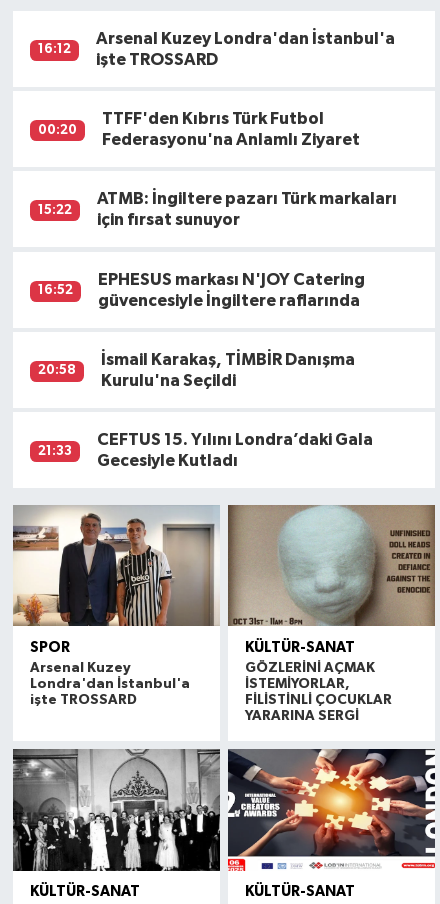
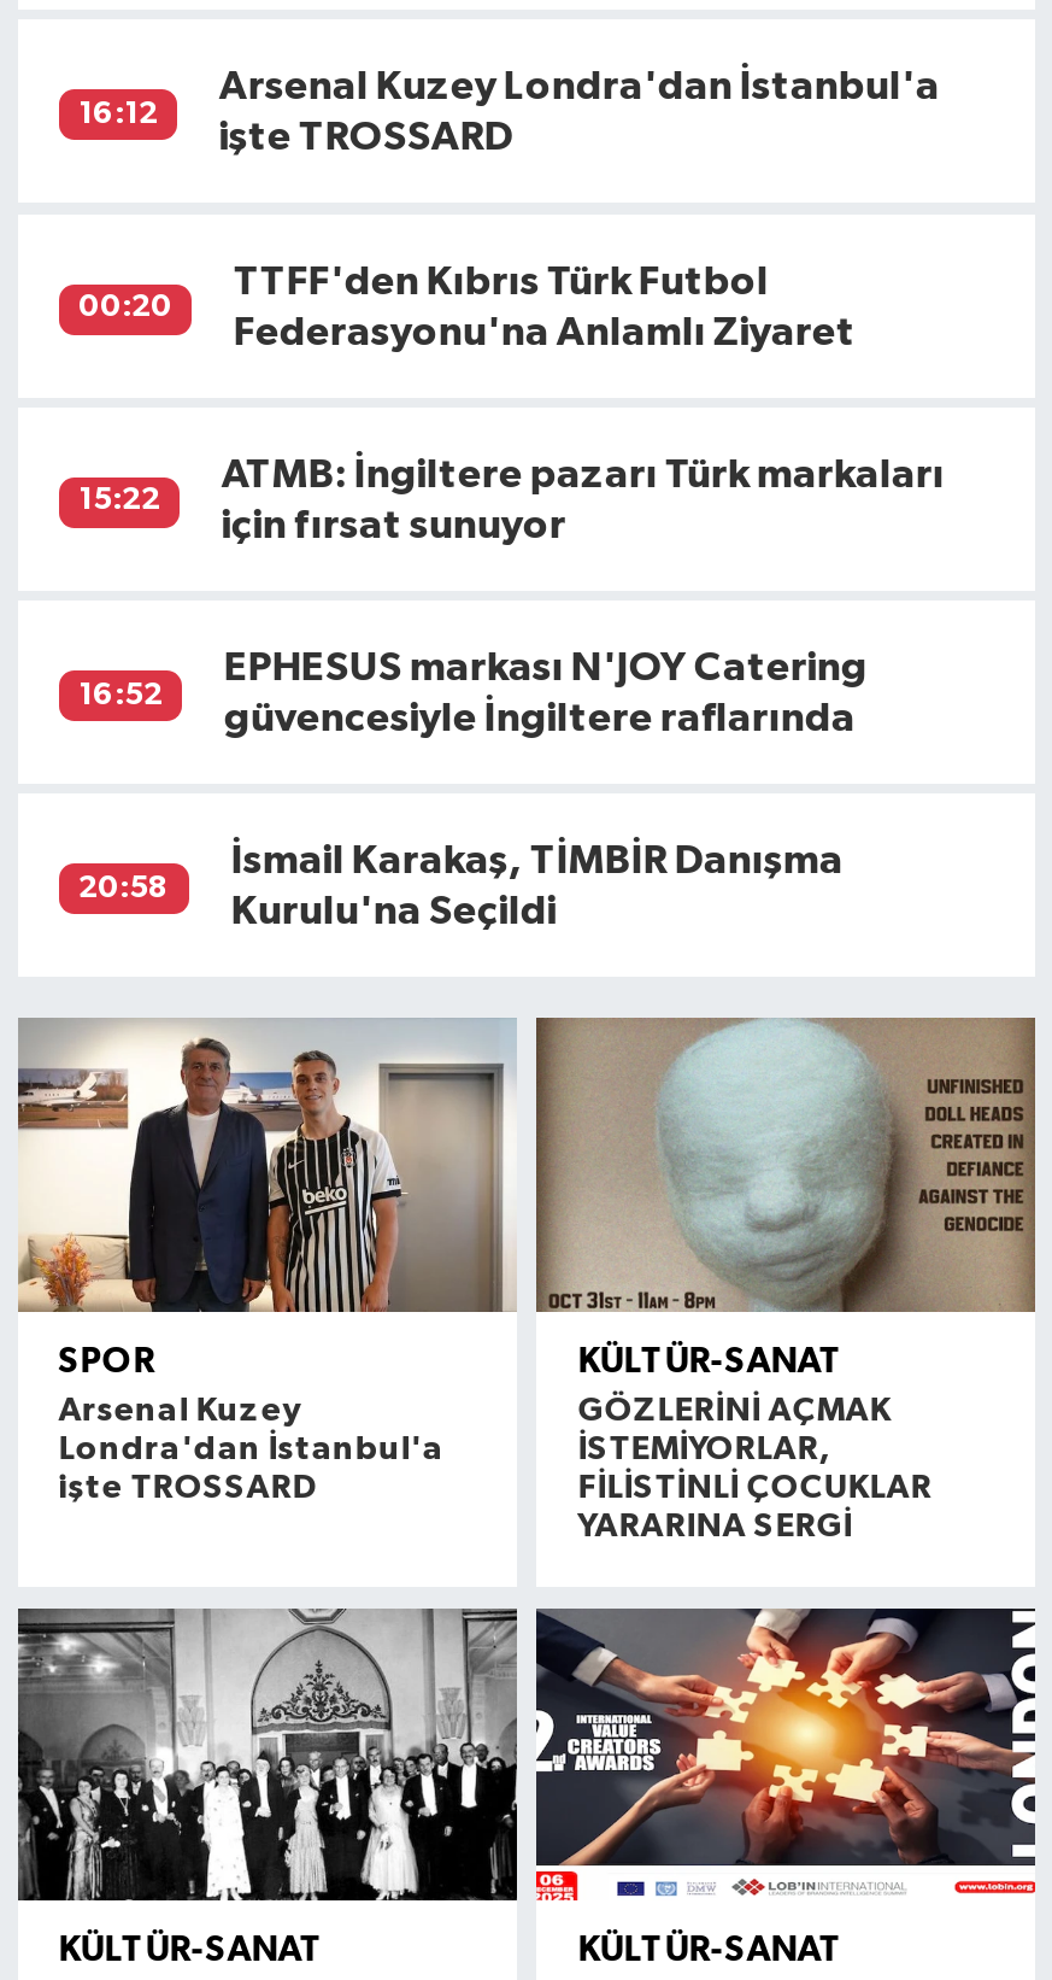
[97,431,373,469] CEFTUS 15. Yılını Londra’daki Gala | Gecesiyle Kutladı -> none
[38,444,72,457] 21:33 -> none

